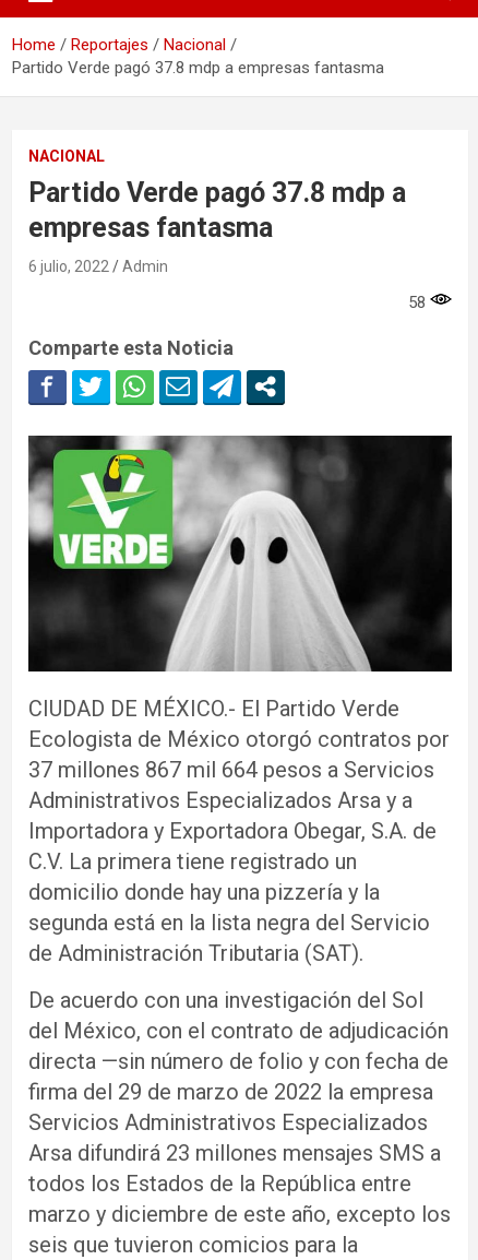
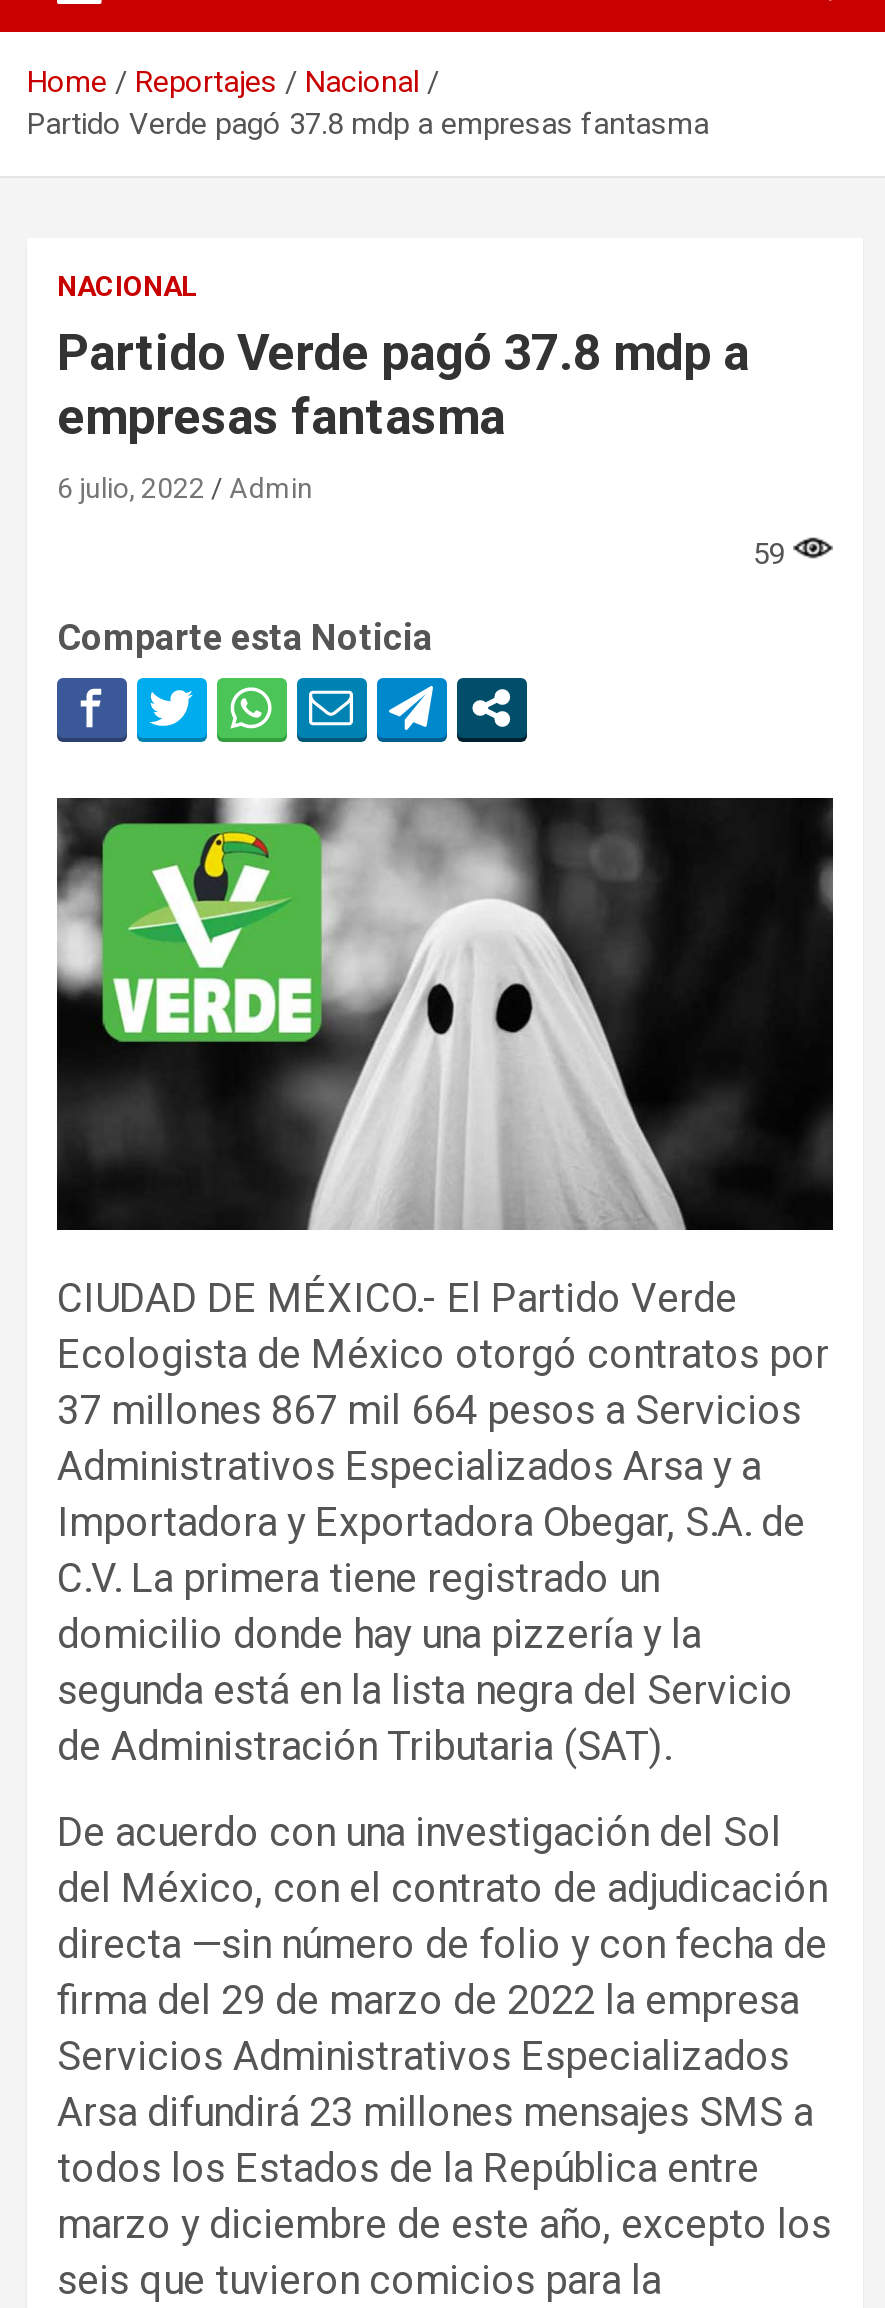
[408,293,426,312] 58 -> [753,536,785,572] 59

